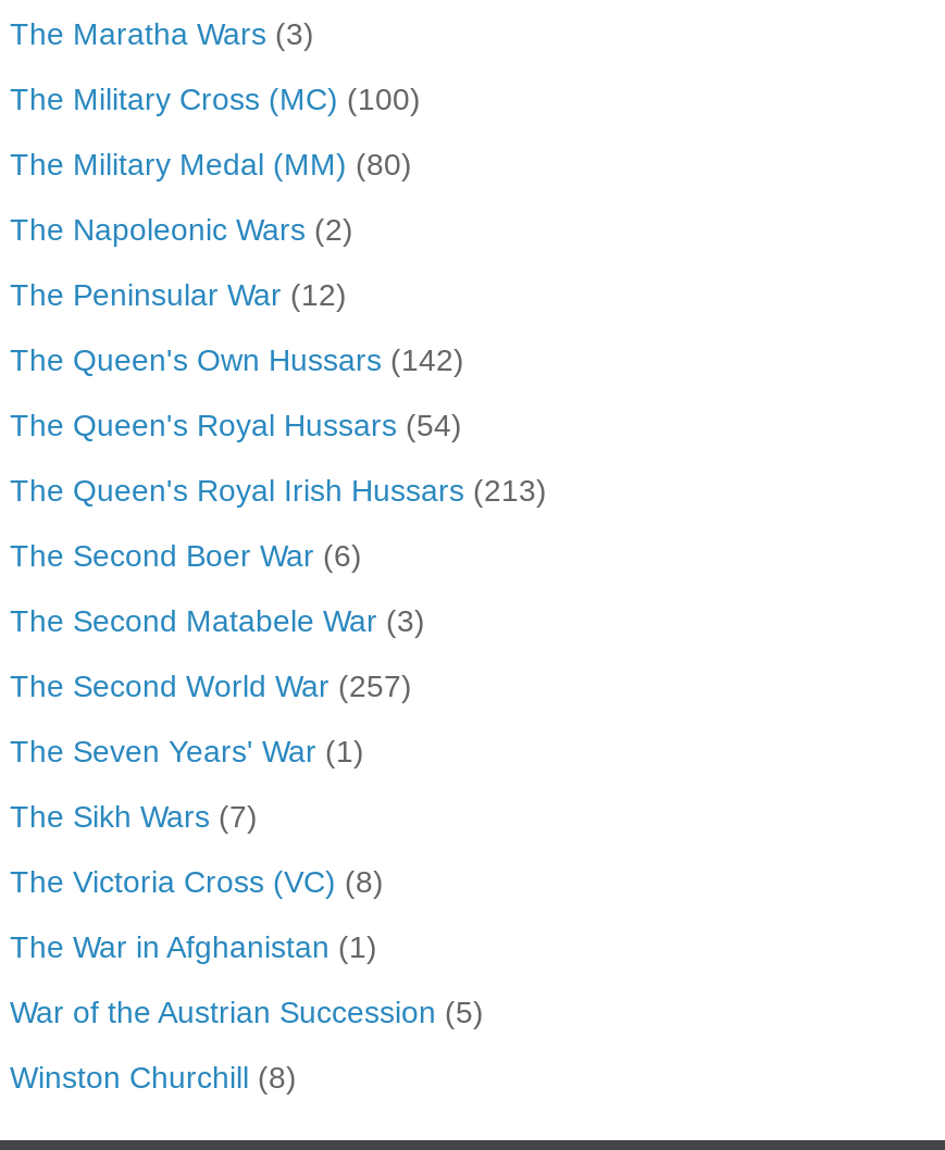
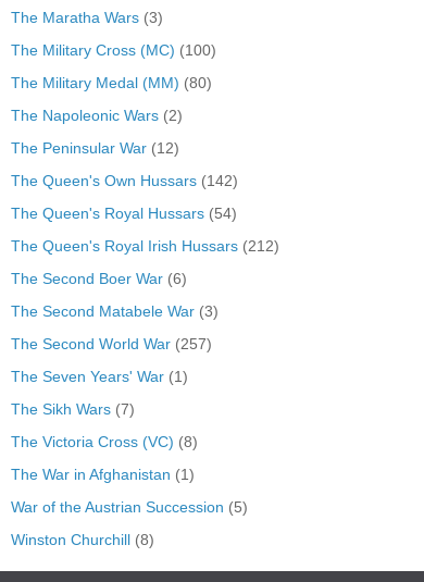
[10,474,547,508] The Queen's Royal Irish Hussars (213) -> [11,238,279,255] The Queen's Royal Irish Hussars (212)

